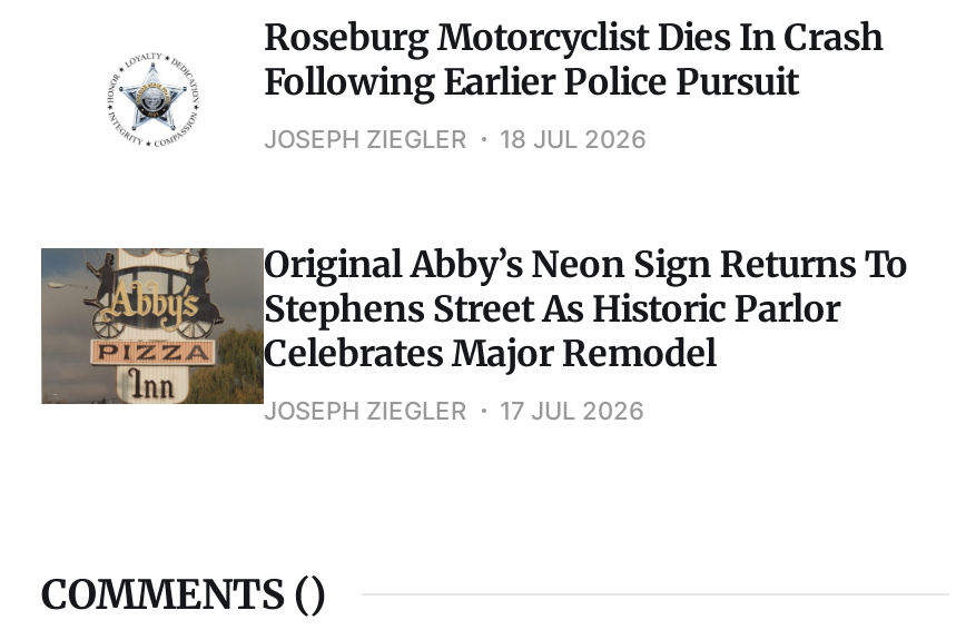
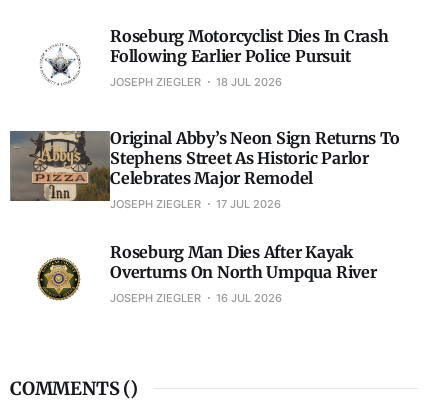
none -> [37,241,377,304] [image] | Roseburg Man Dies After Kayak | Overturns On North Umpqua River | JOSEPH ZIEGLER | 16 JUL 2026

